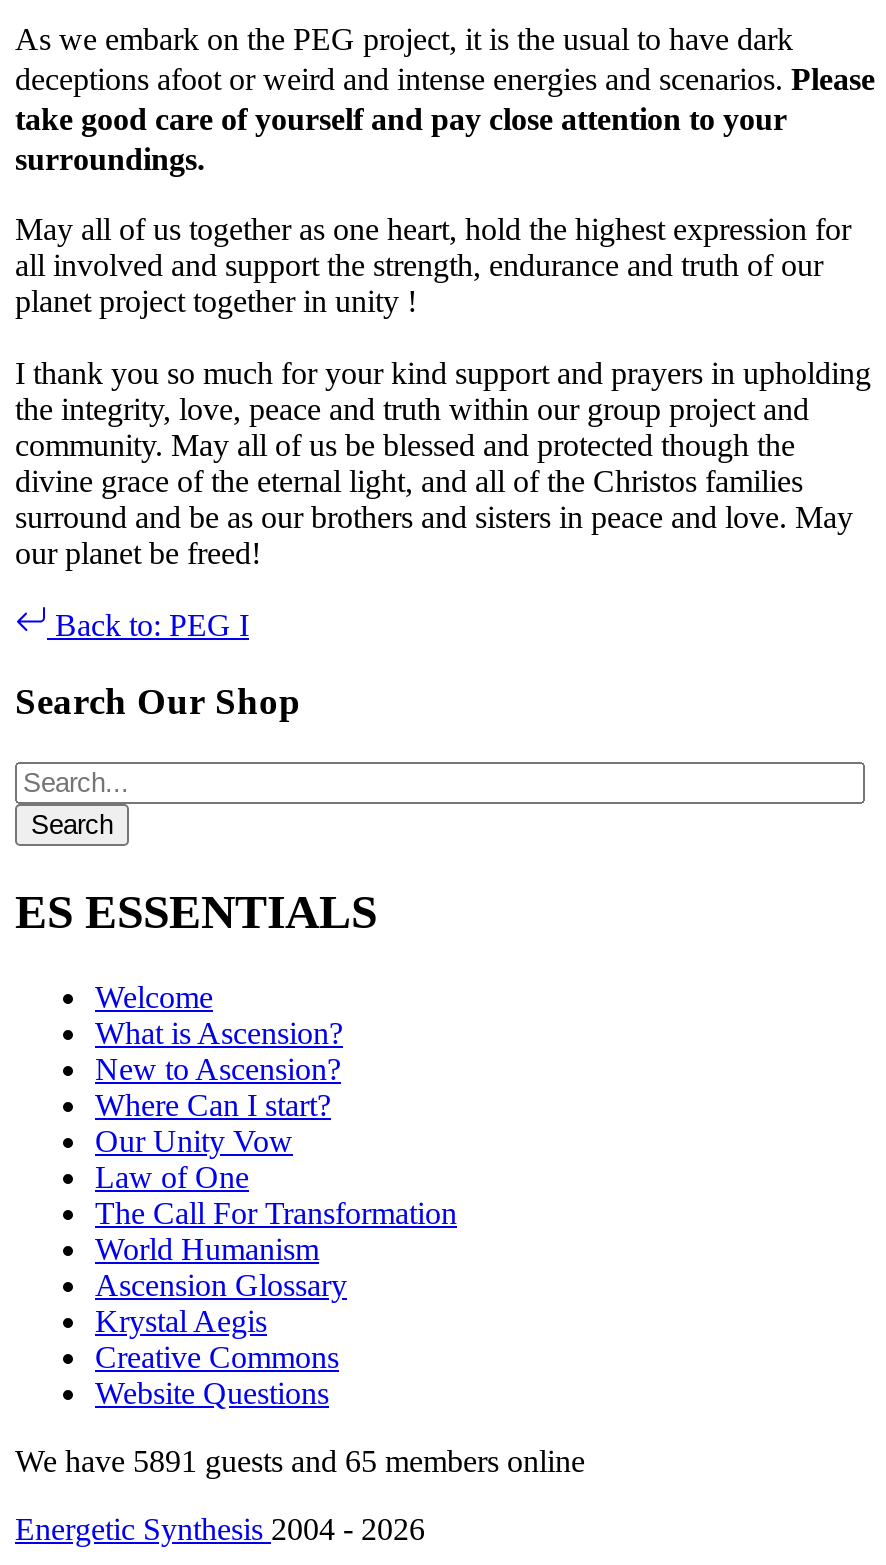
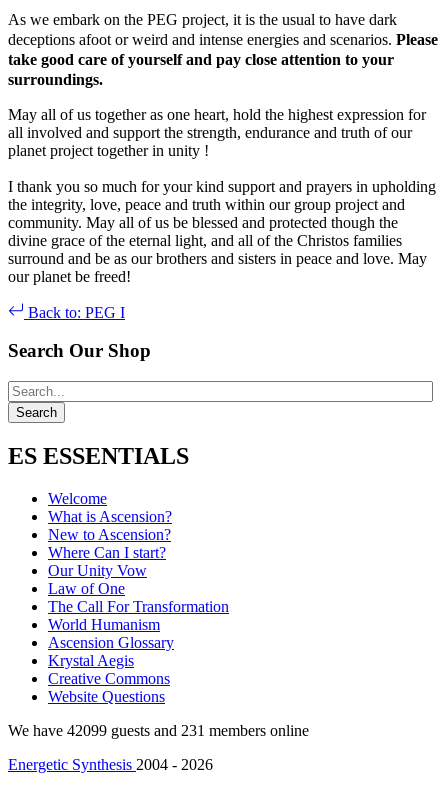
[15,1444,585,1478] We have 5891 guests and 65 members online -> [8,722,309,739] We have 42099 guests and 231 members online

